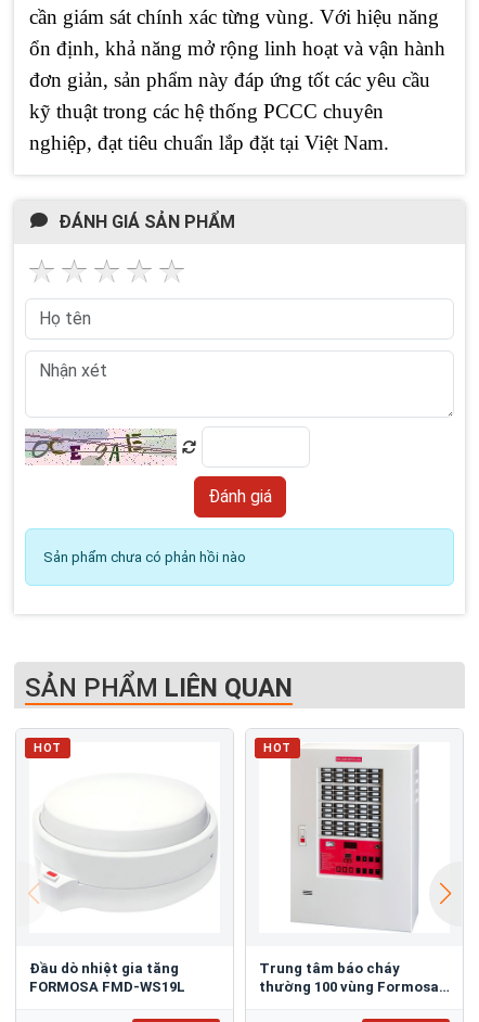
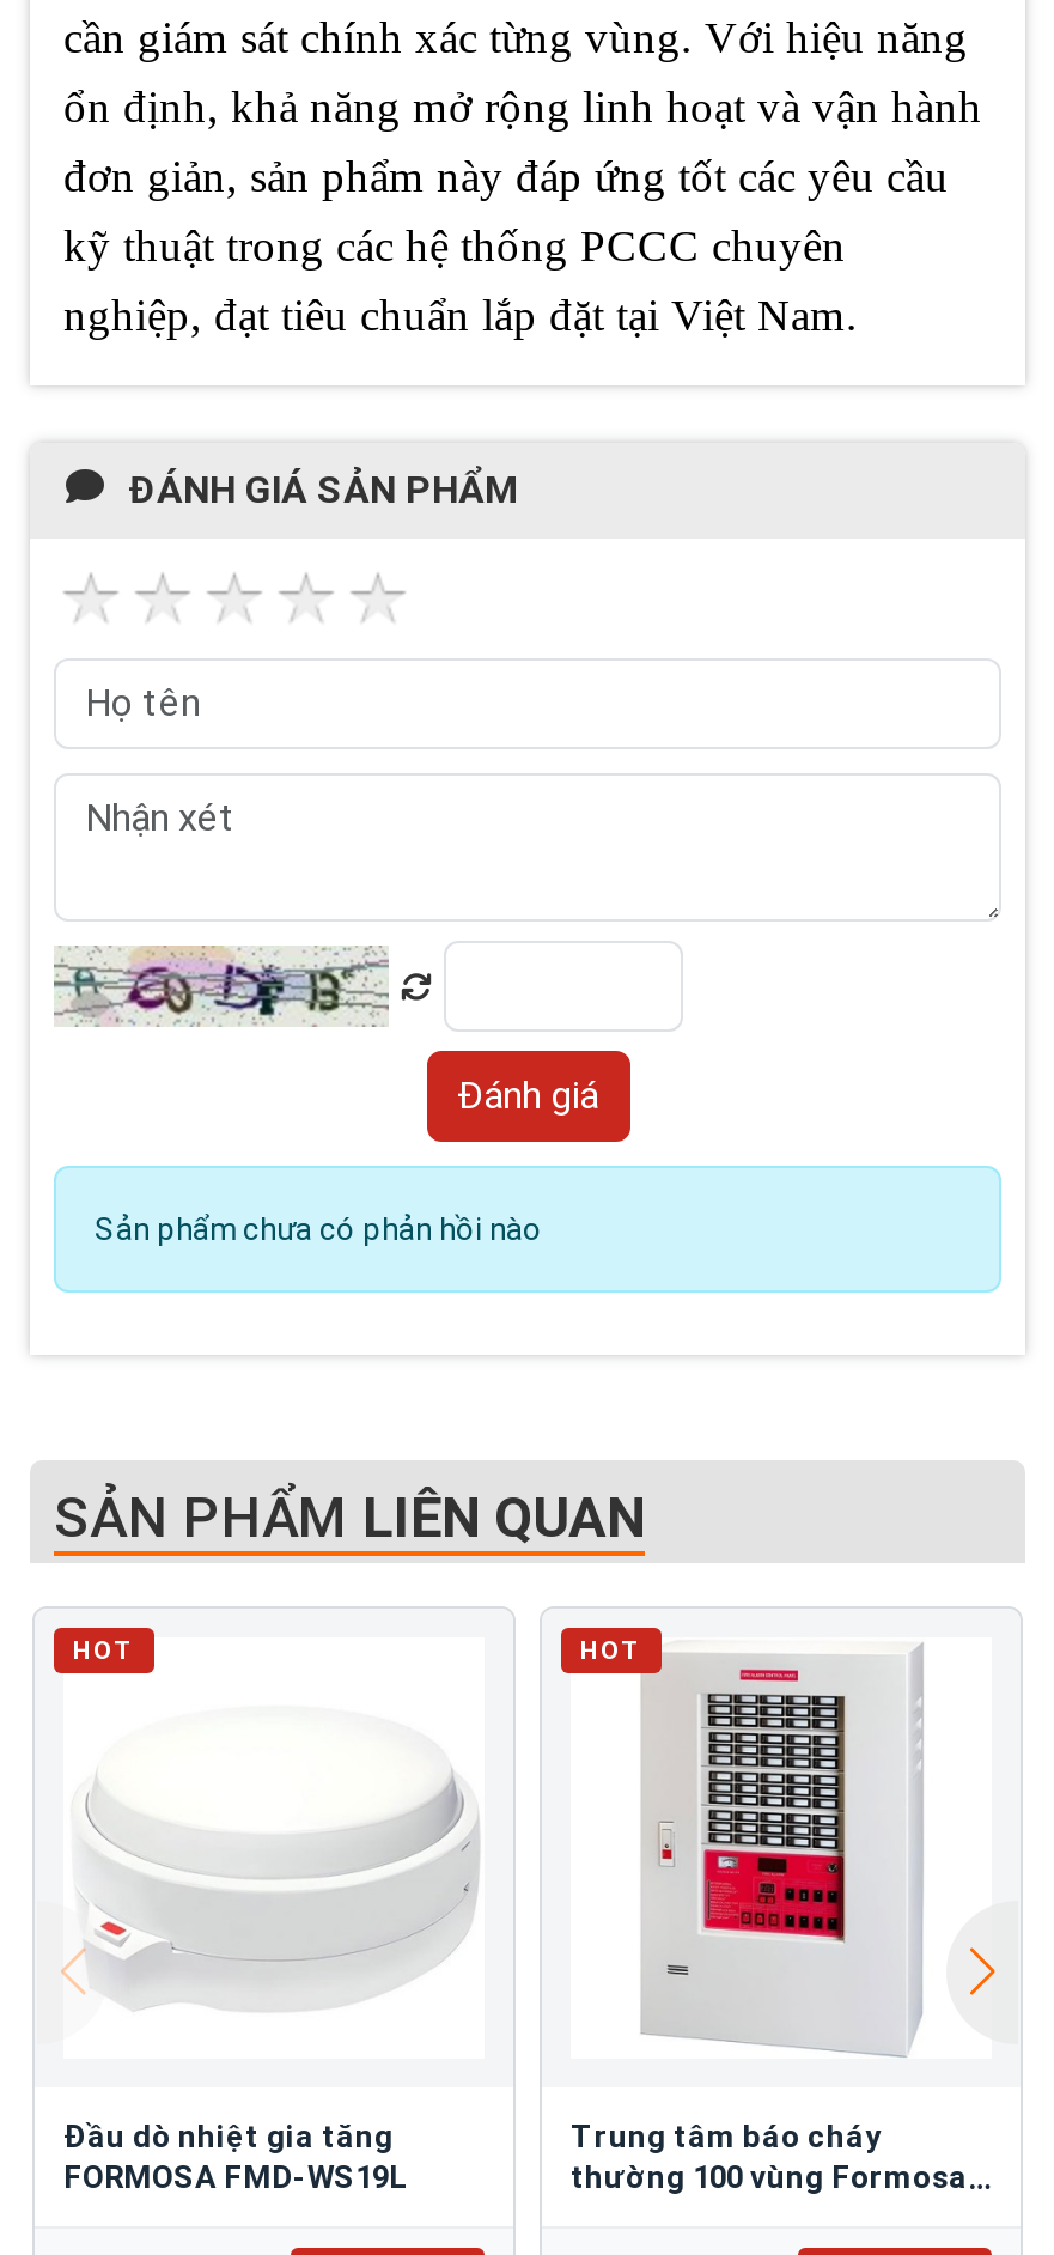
[25,429,176,464] [image] -> [54,946,384,1027] [image]

